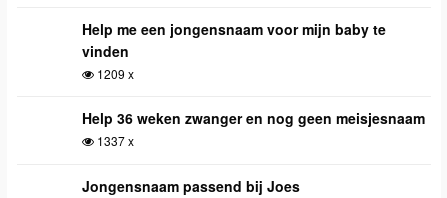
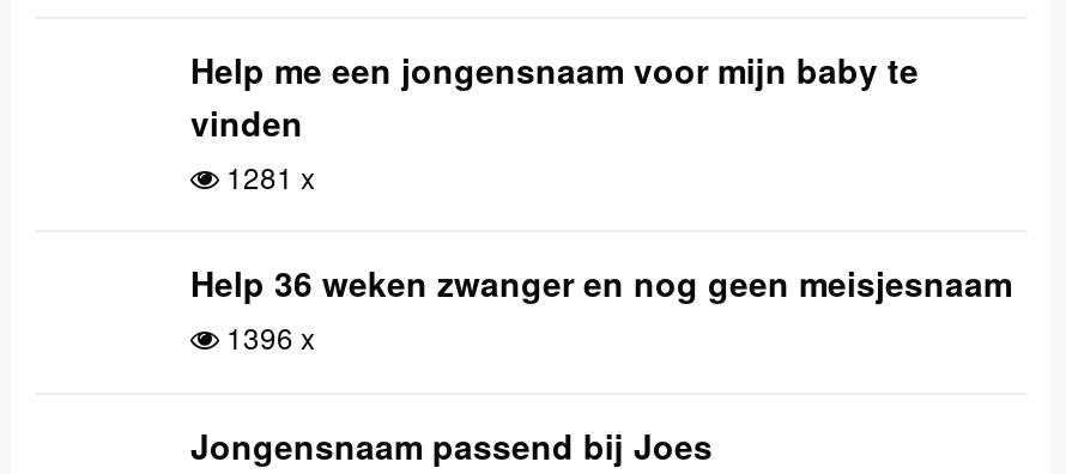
[94,65,134,82] 1209 x -> [219,156,315,196] 1281 x
[94,132,134,149] 1337 x -> [219,316,315,357] 1396 x

